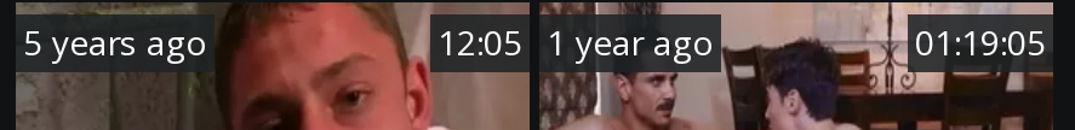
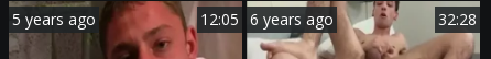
[547,20,1046,66] 1 year ago | 01:19:05 -> [250,9,477,30] 6 years ago | 32:28

